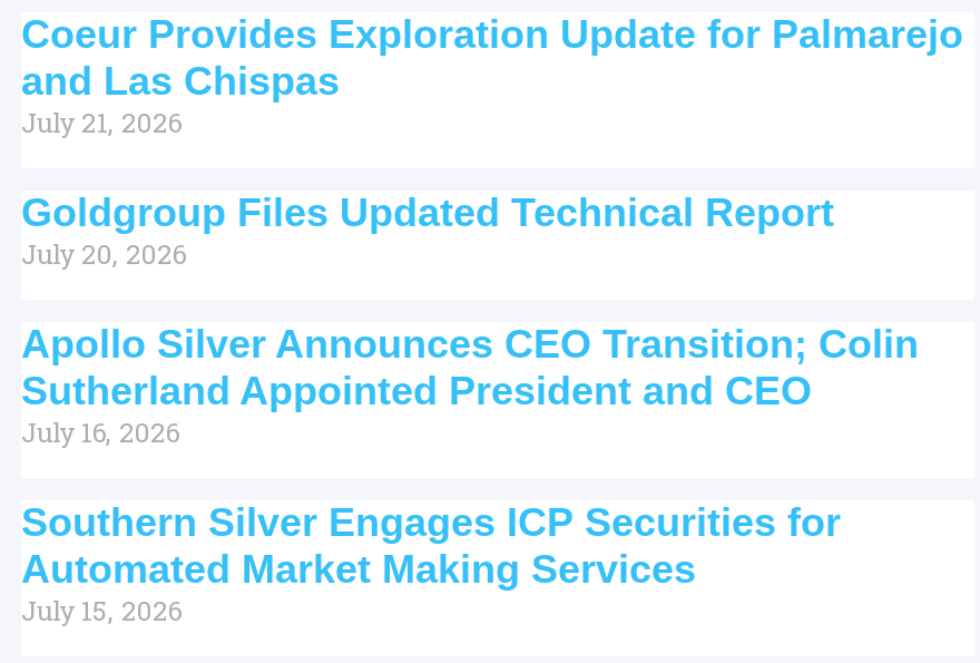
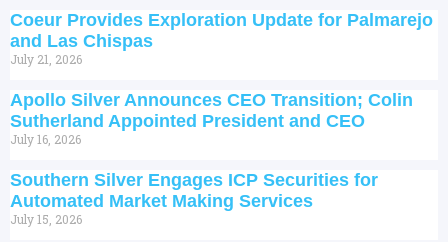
[21,191,834,271] Goldgroup Files Updated Technical Report | July 20, 2026 -> none

